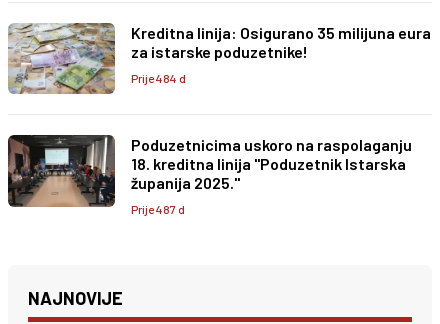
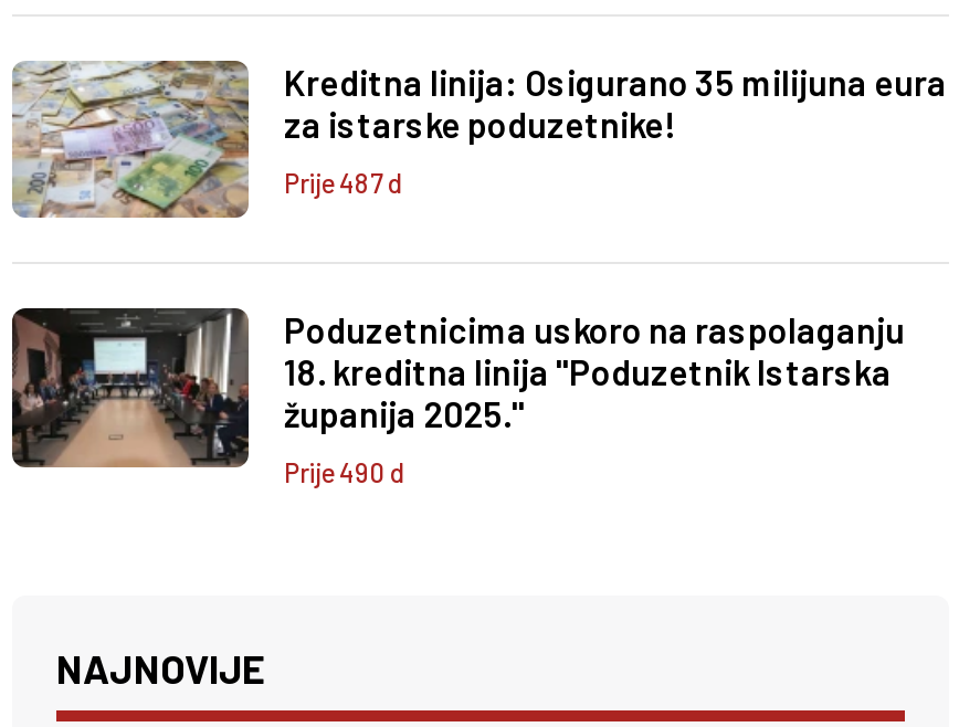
[131,71,186,85] Prije 484 d -> [284,166,403,197] Prije 487 d
[131,202,185,216] Prije 487 d -> [284,457,405,488] Prije 490 d

